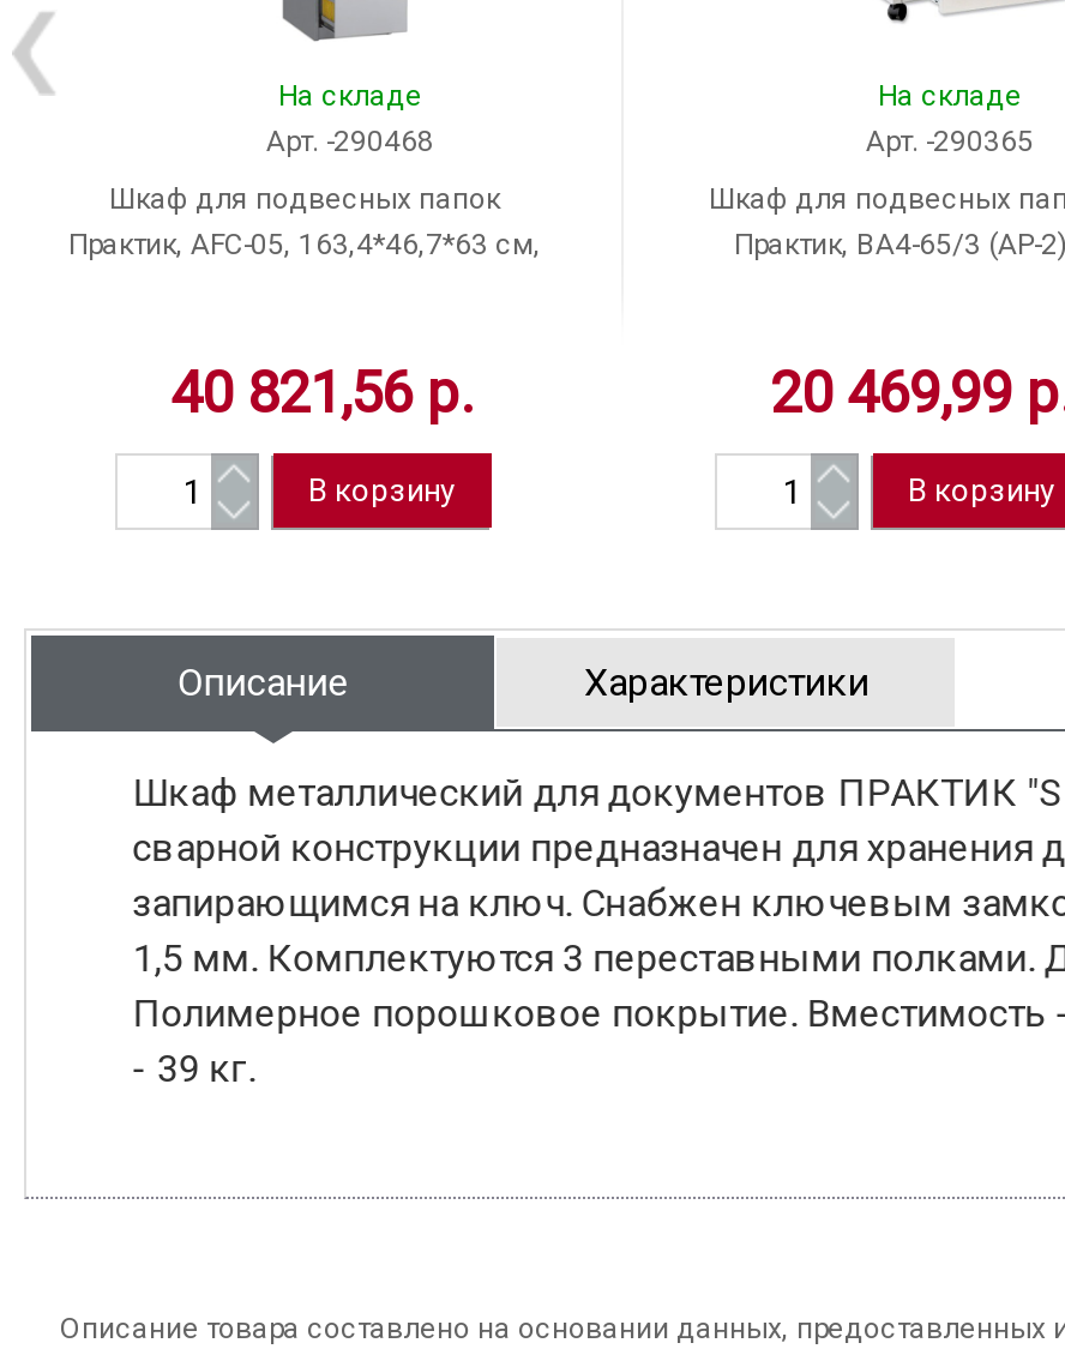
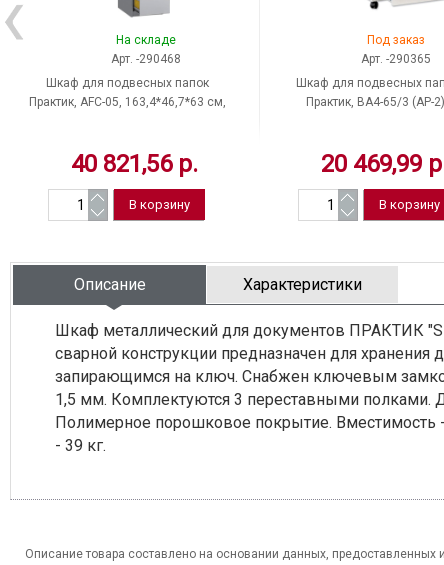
[878,79,1022,113] На складе -> [367,33,425,47] Под заказ

